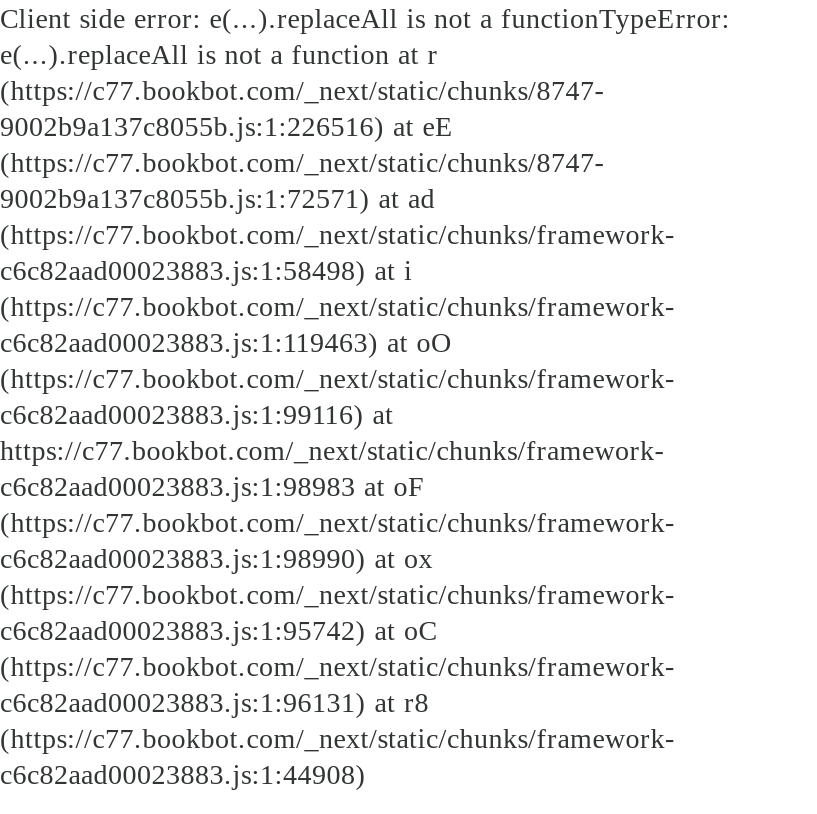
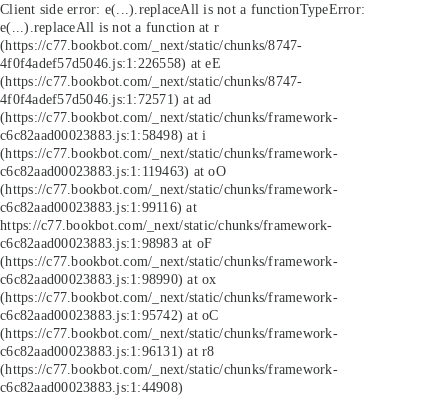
[0,110,454,142] 9002b9a137c8055b.js:1:226516) at eE -> [0,55,221,71] 4f0f4adef57d5046.js:1:226558) at eE
[0,182,435,214] 9002b9a137c8055b.js:1:72571) at ad -> [0,91,211,107] 4f0f4adef57d5046.js:1:72571) at ad

